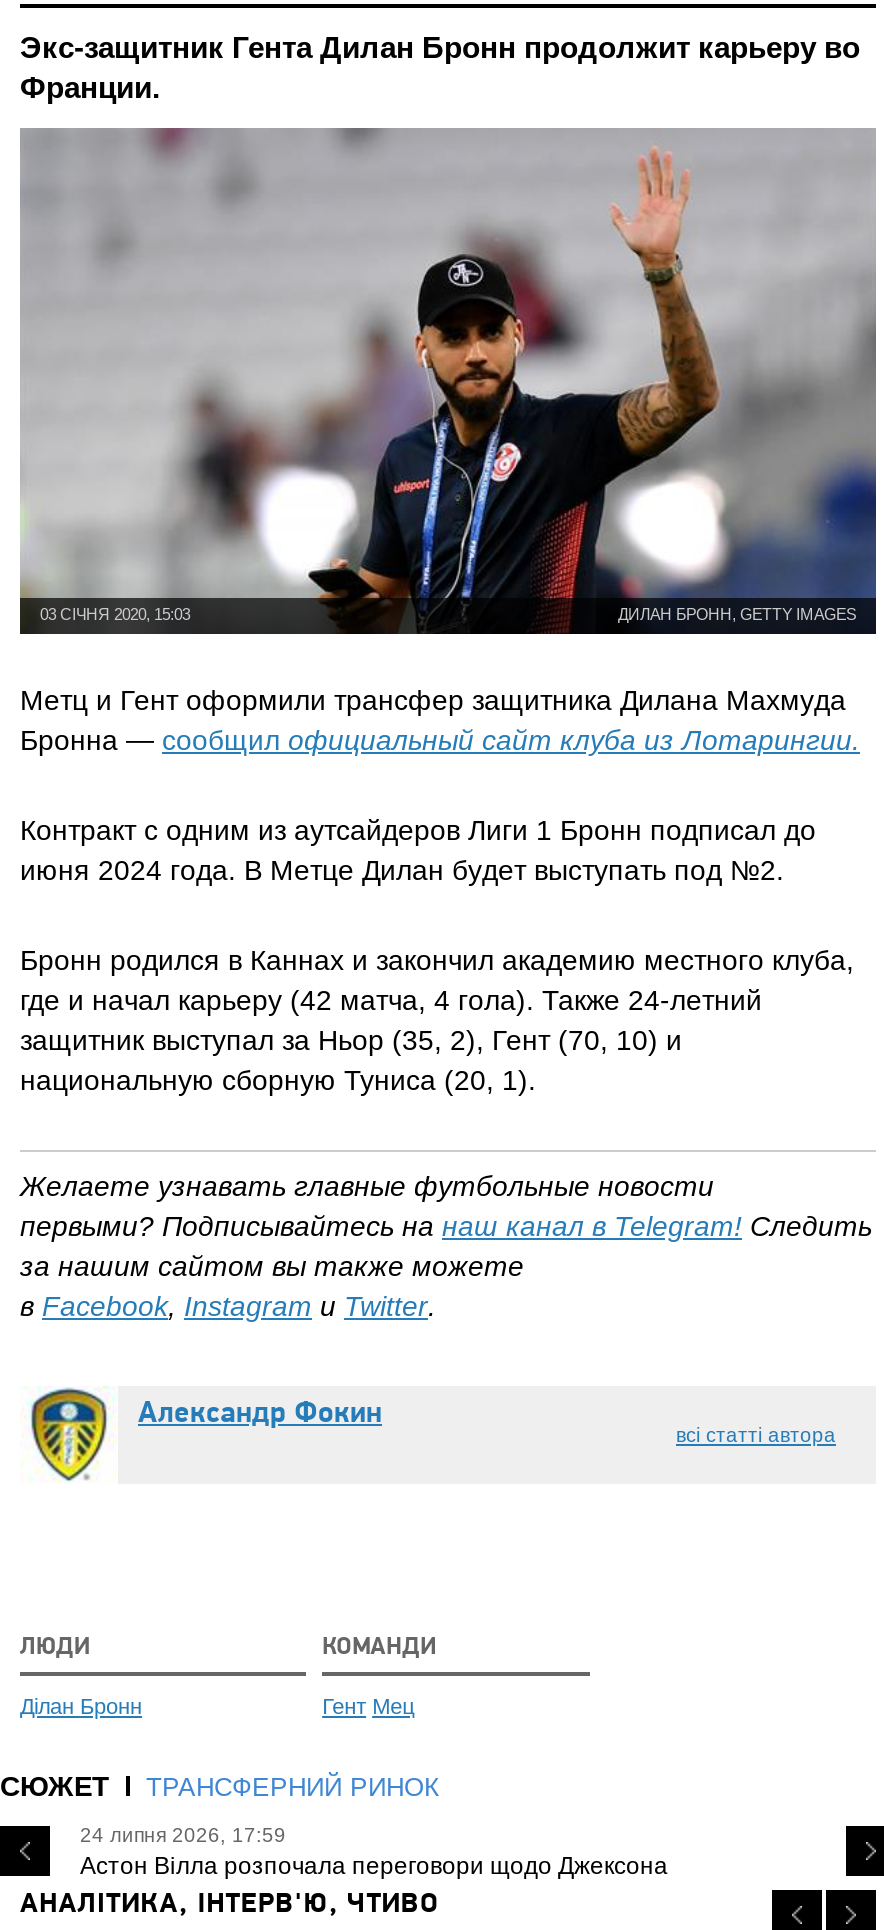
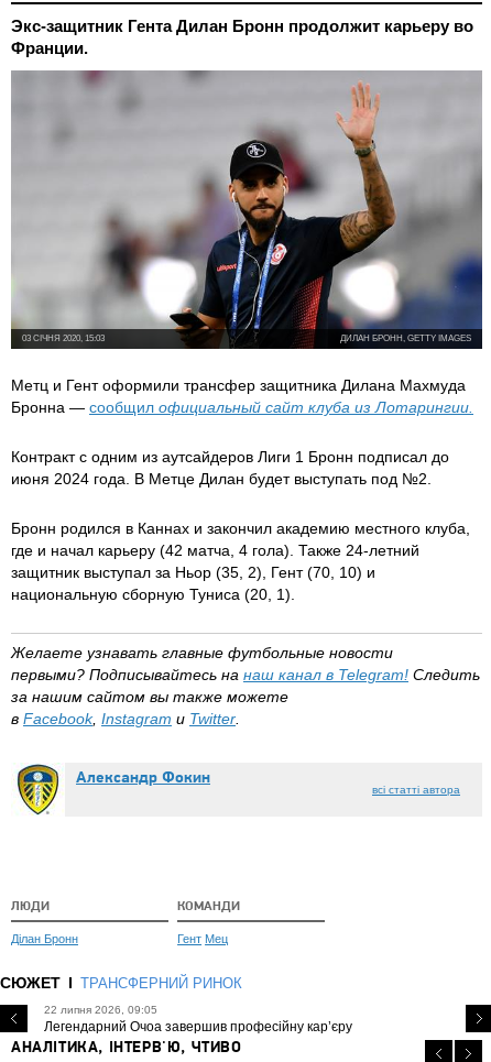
[80,1825,668,1881] 24 липня 2026, 17:59 | Астон Вілла розпочала переговори щодо Джексона -> [44,1004,352,1035] 22 липня 2026, 09:05 | Легендарний Очоа завершив професійну кар’єру

